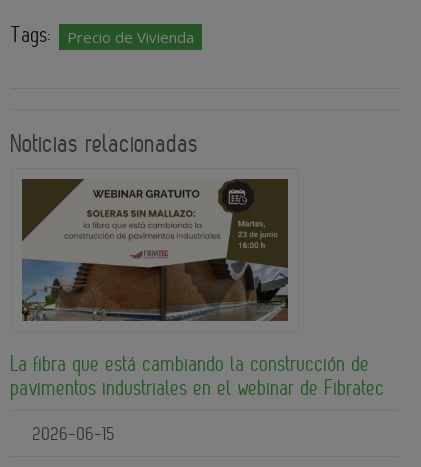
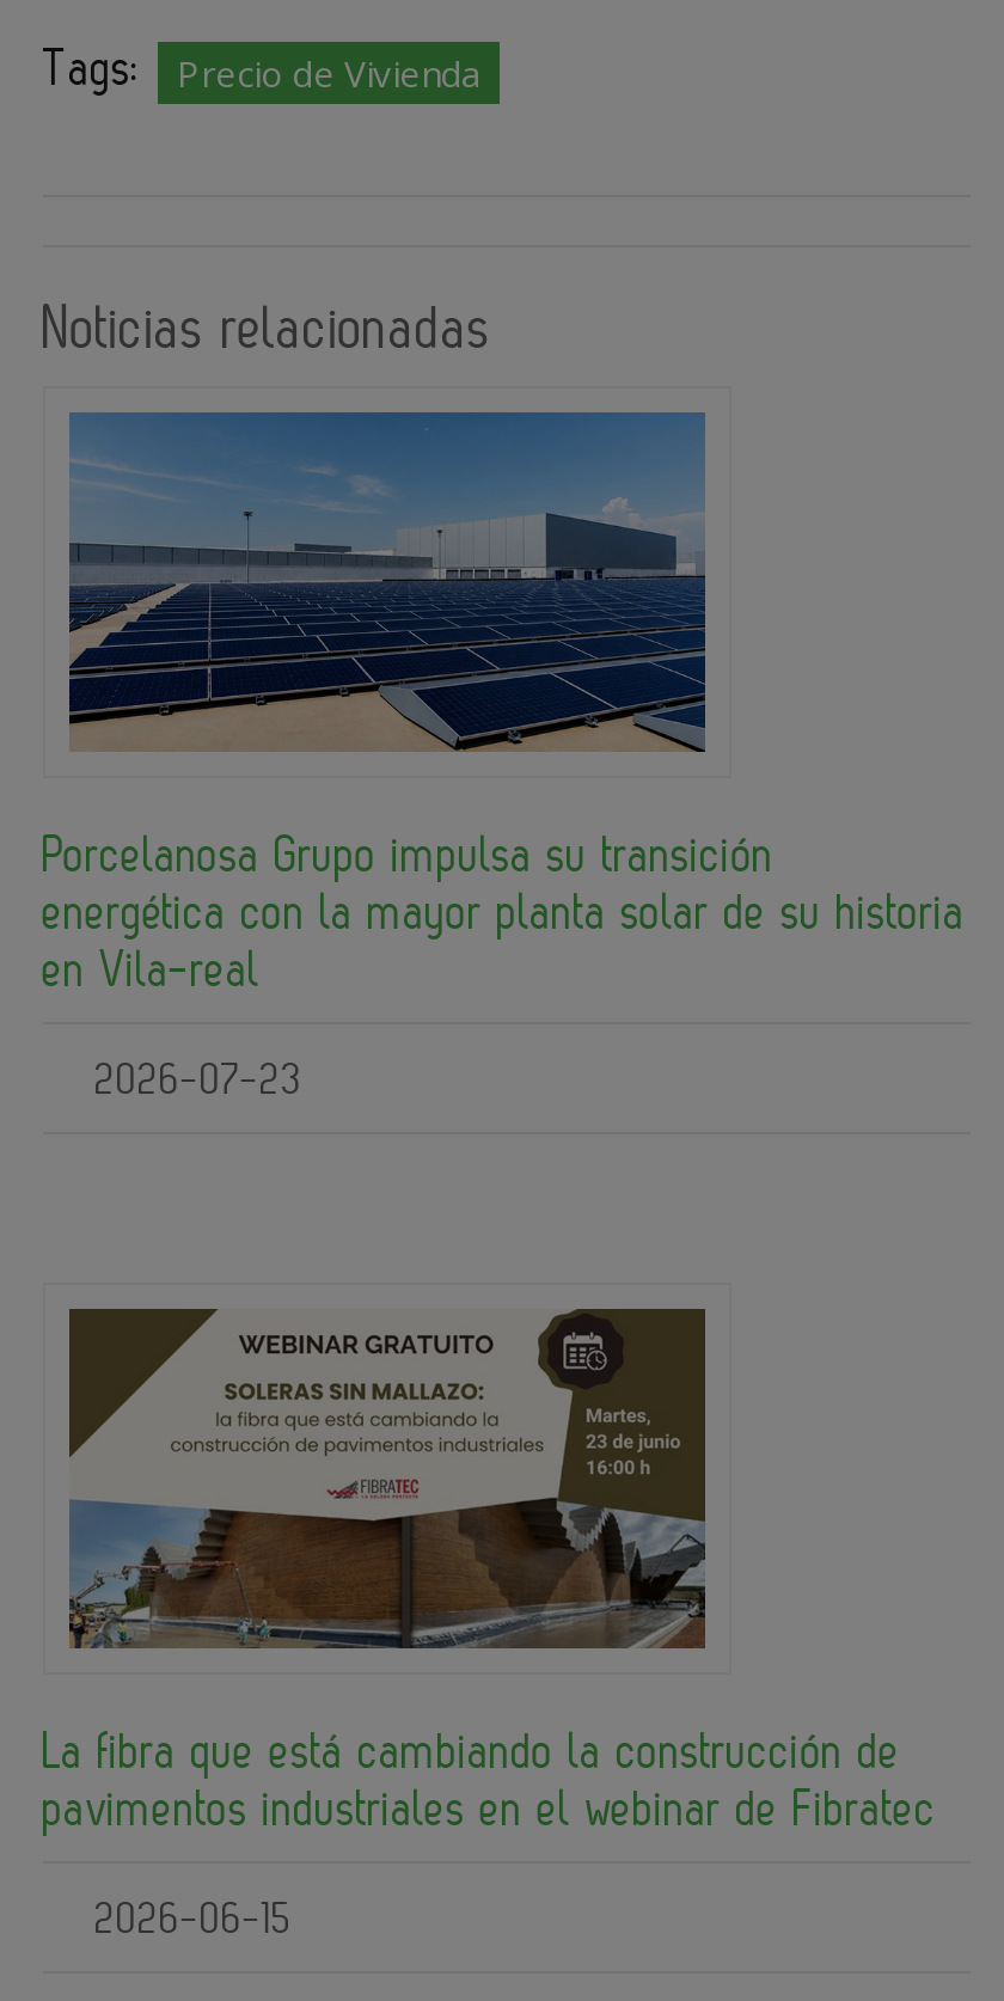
none -> [43,410,966,1104] [image] | Porcelanosa Grupo impulsa su transición | energética con la mayor planta solar de su historia | en Vila-real | 2026-07-23

